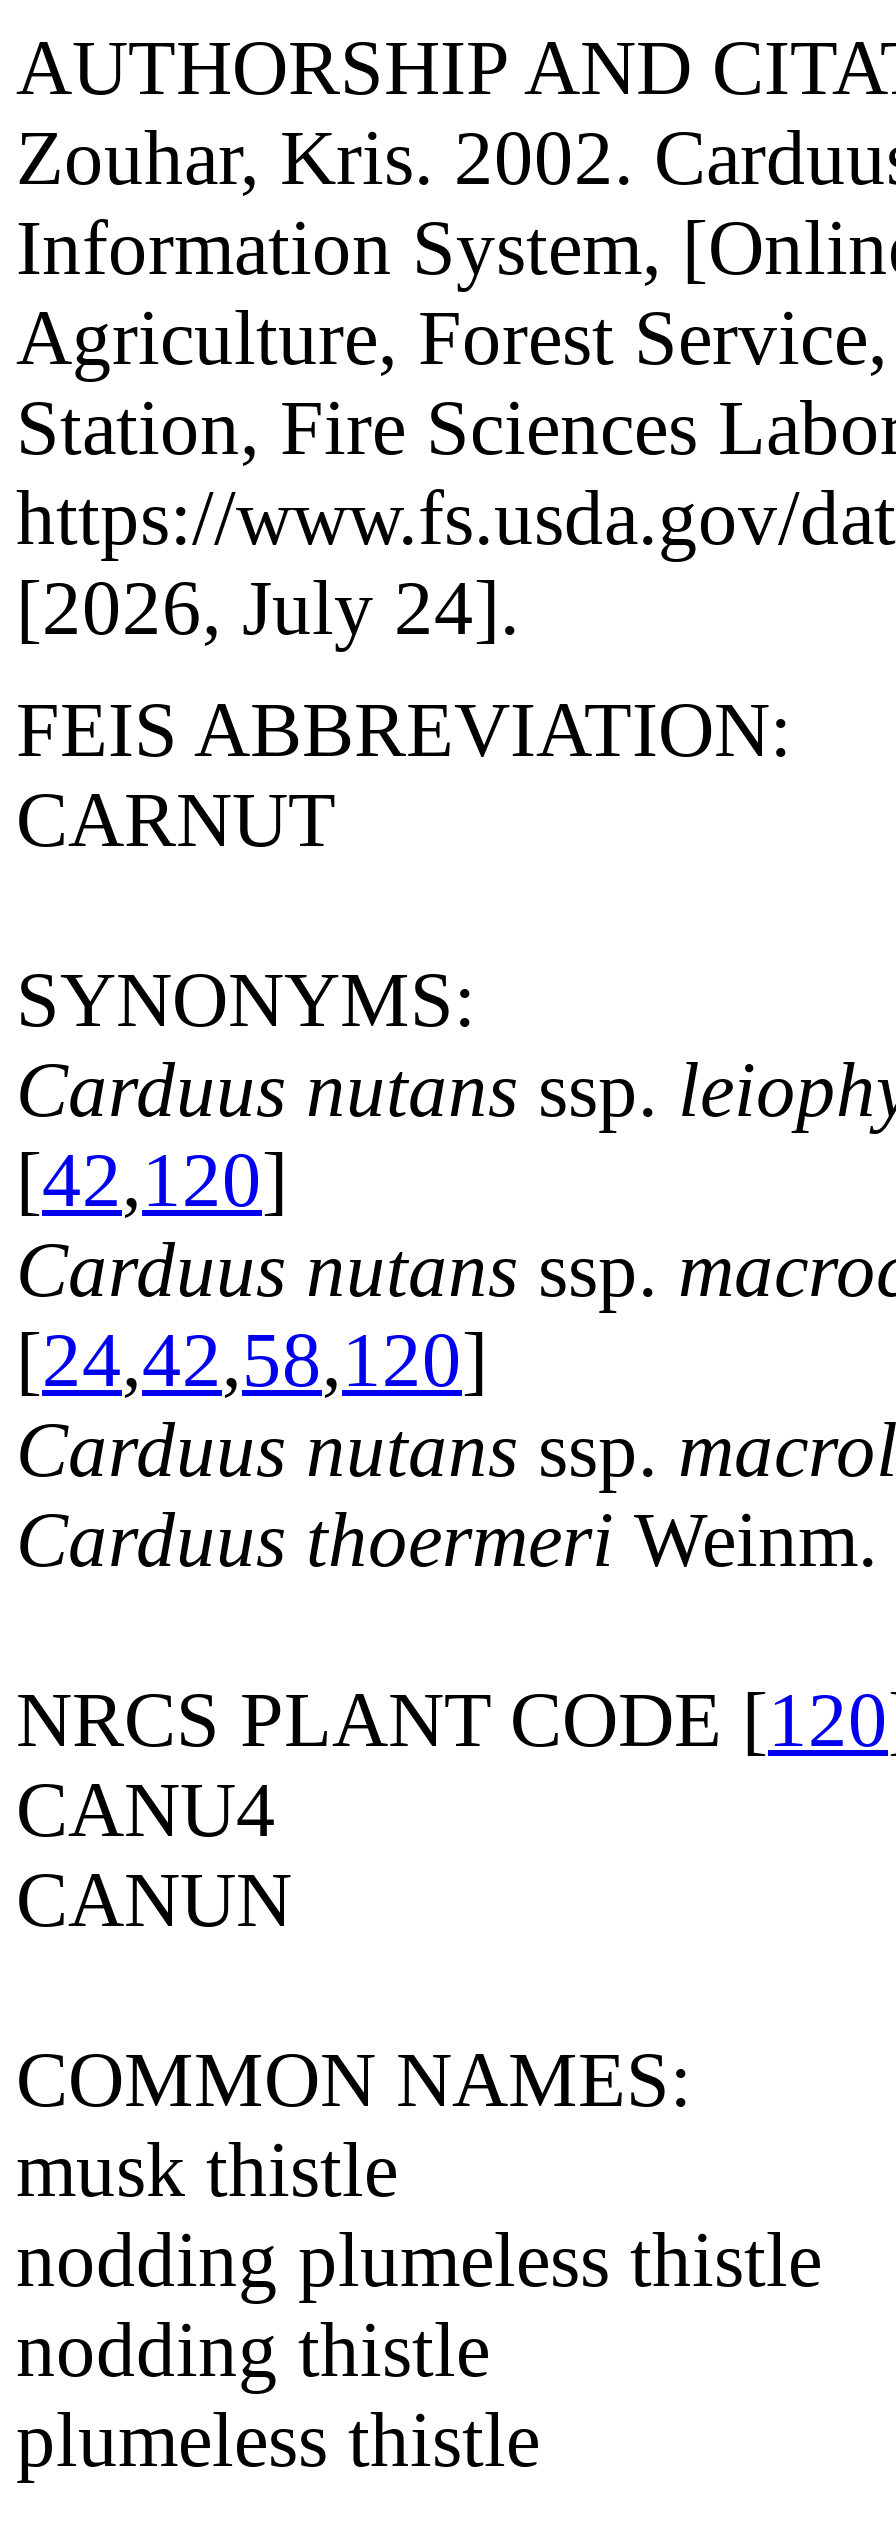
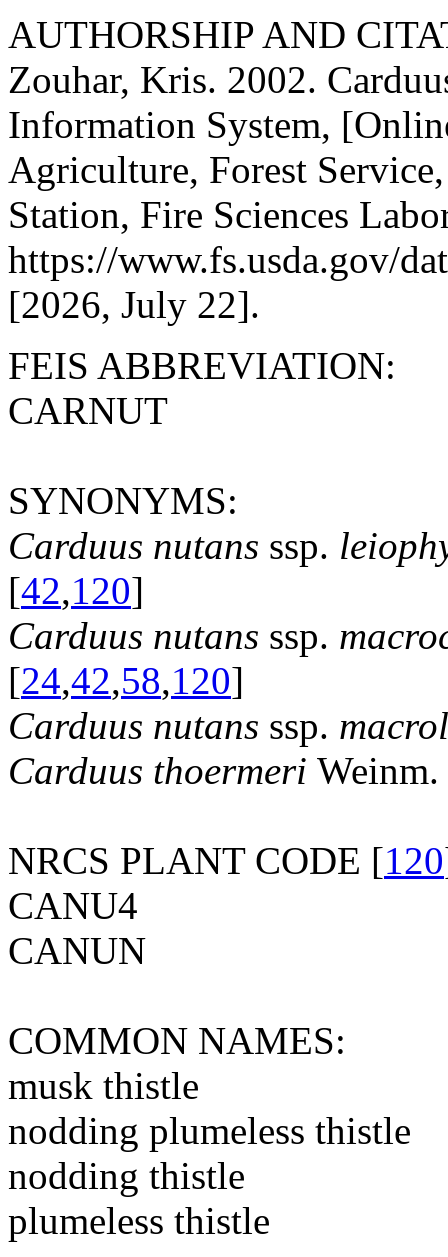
[16,563,520,649] [2026, July 24]. -> [8,283,260,326] [2026, July 22].

